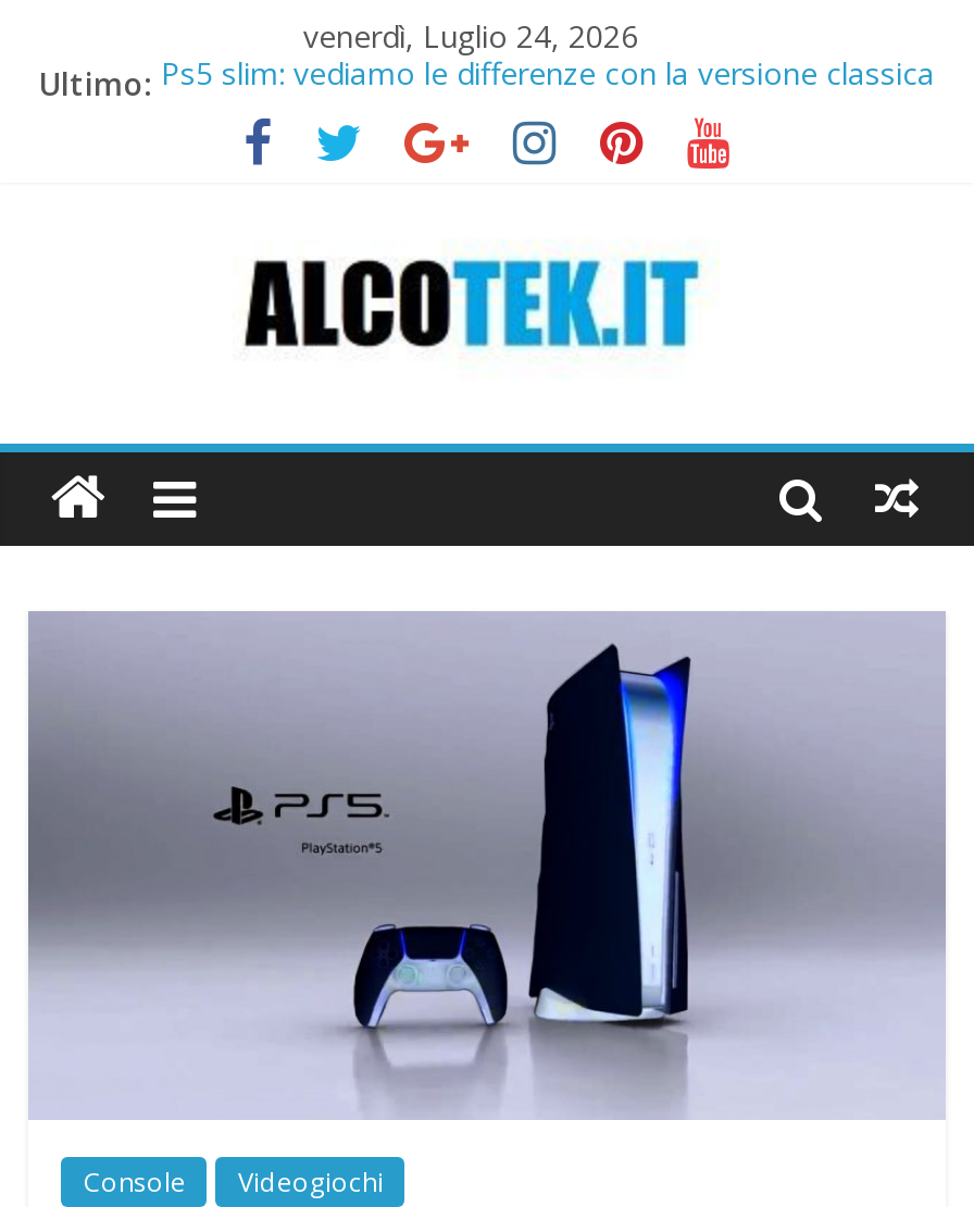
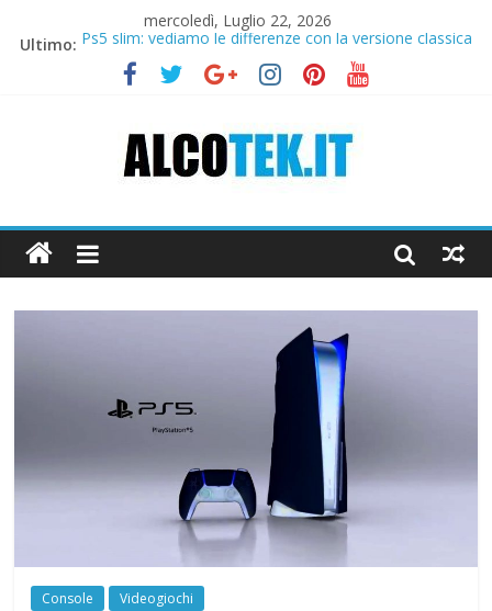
[303,15,638,57] venerdì, Luglio 24, 2026 -> [144,10,332,31] mercoledì, Luglio 22, 2026

